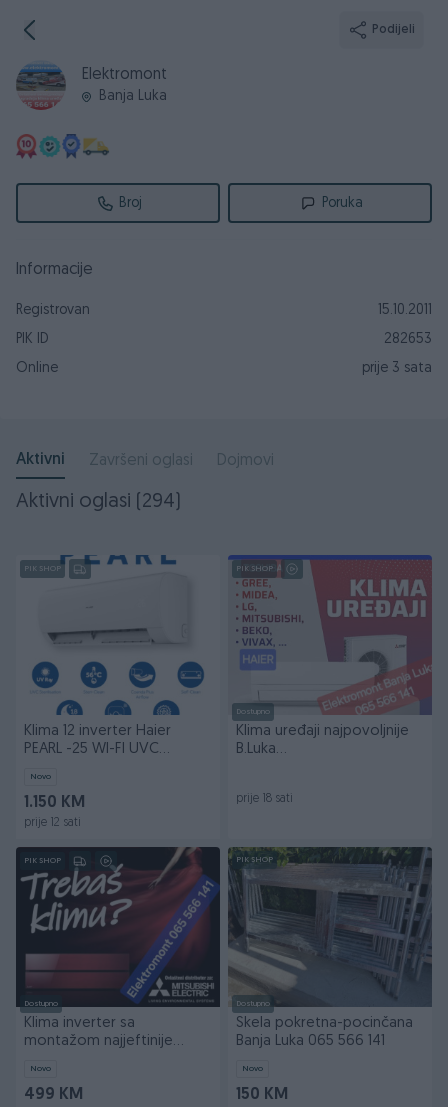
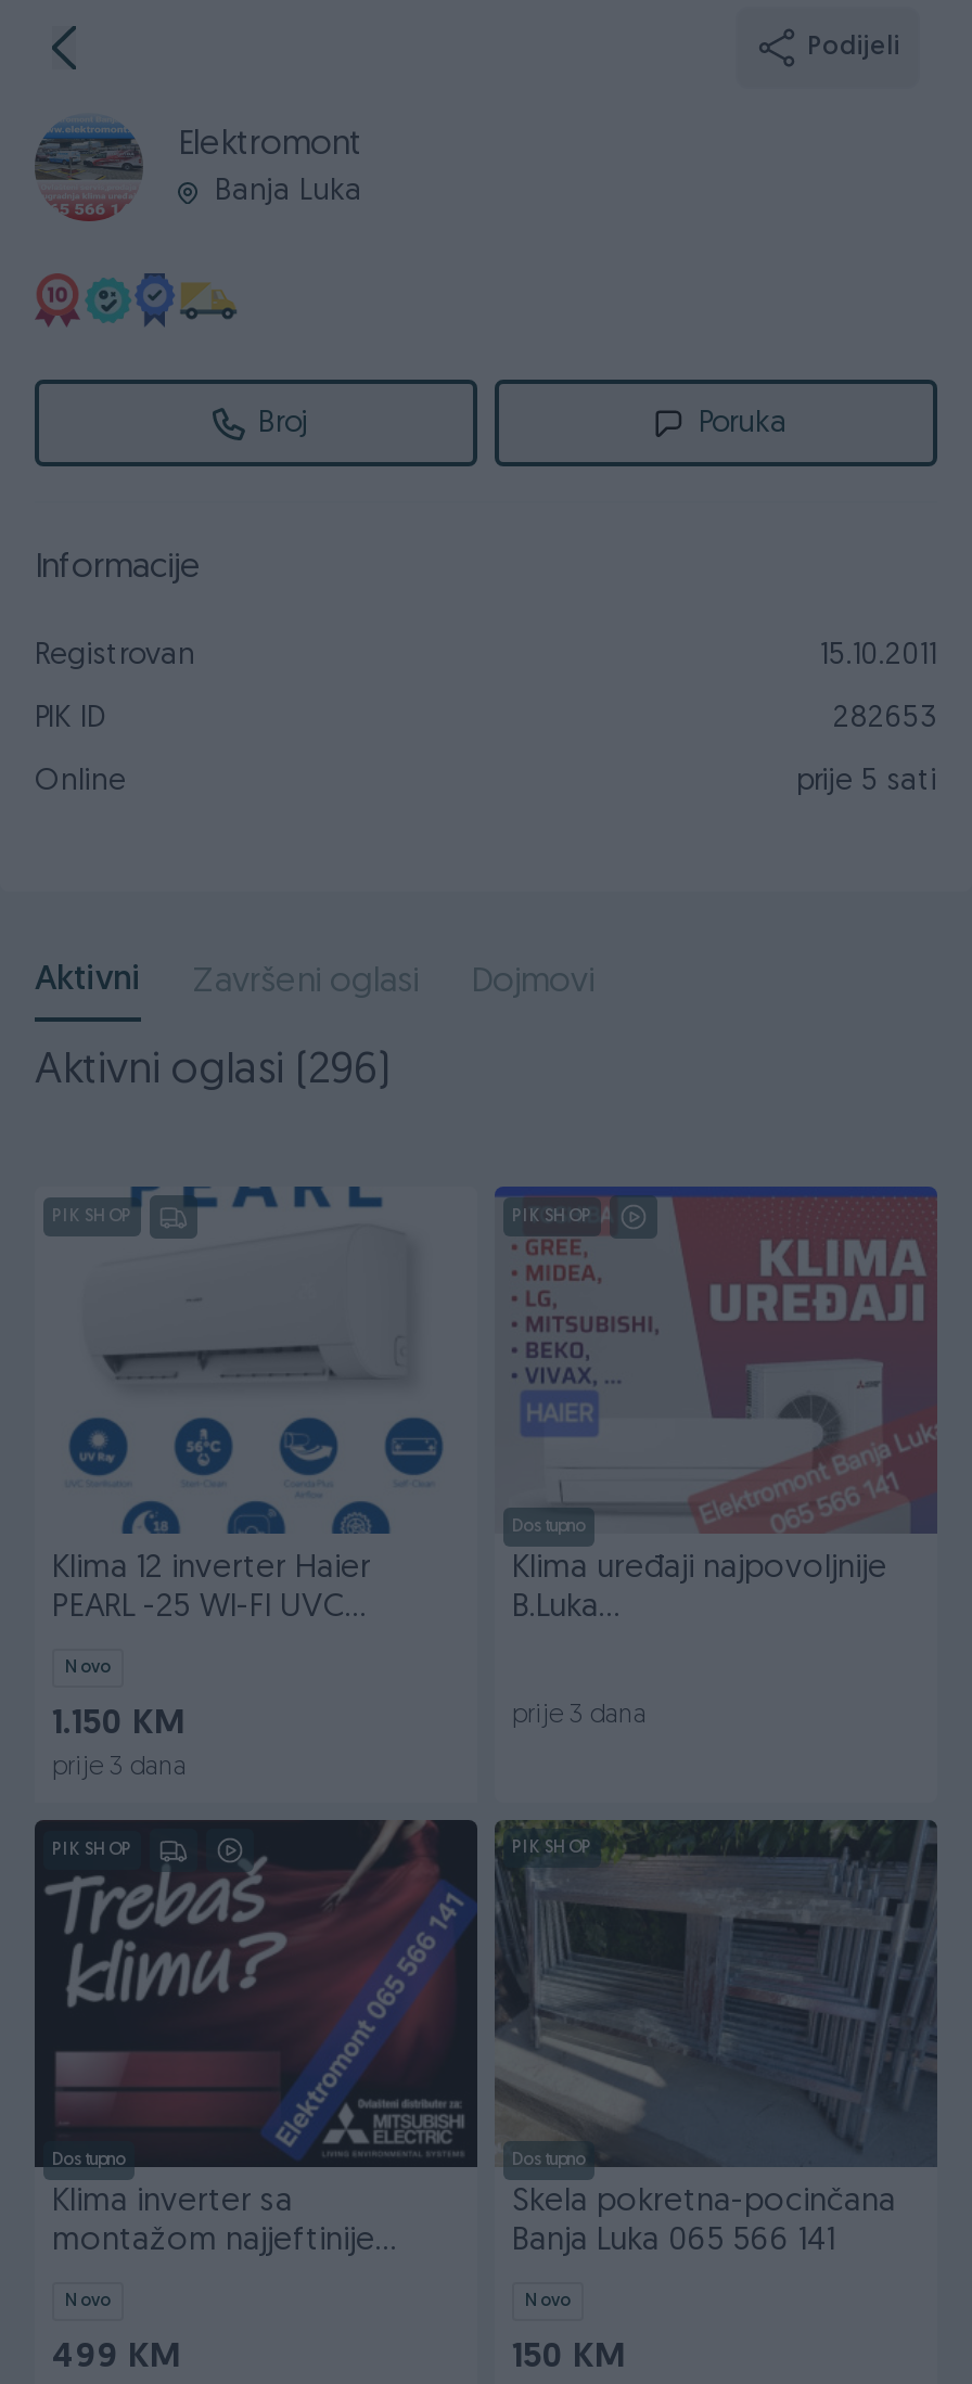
[362,361,432,376] prije 3 sata -> [796,766,937,798] prije 5 sati
[16,492,181,512] Aktivni oglasi (294) -> [35,1050,391,1093] Aktivni oglasi (296)
[236,793,293,805] prije 18 sati -> [512,1703,647,1729] prije 3 dana
[24,817,81,829] prije 12 sati -> [52,1755,187,1781] prije 3 dana

